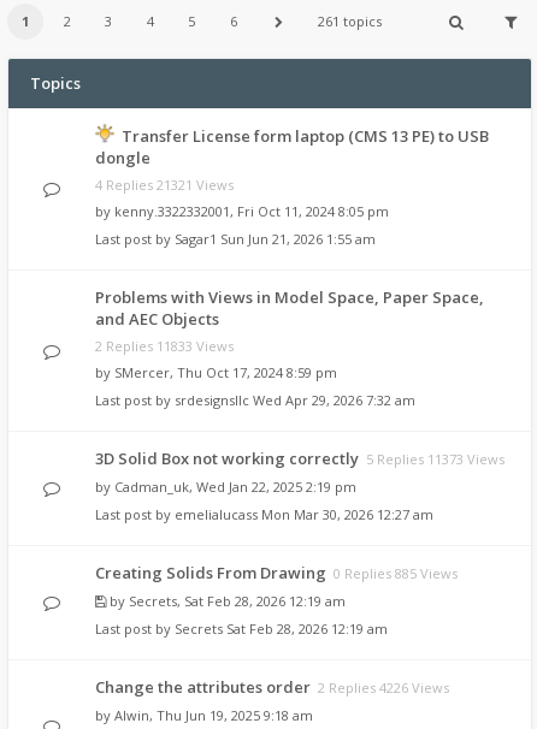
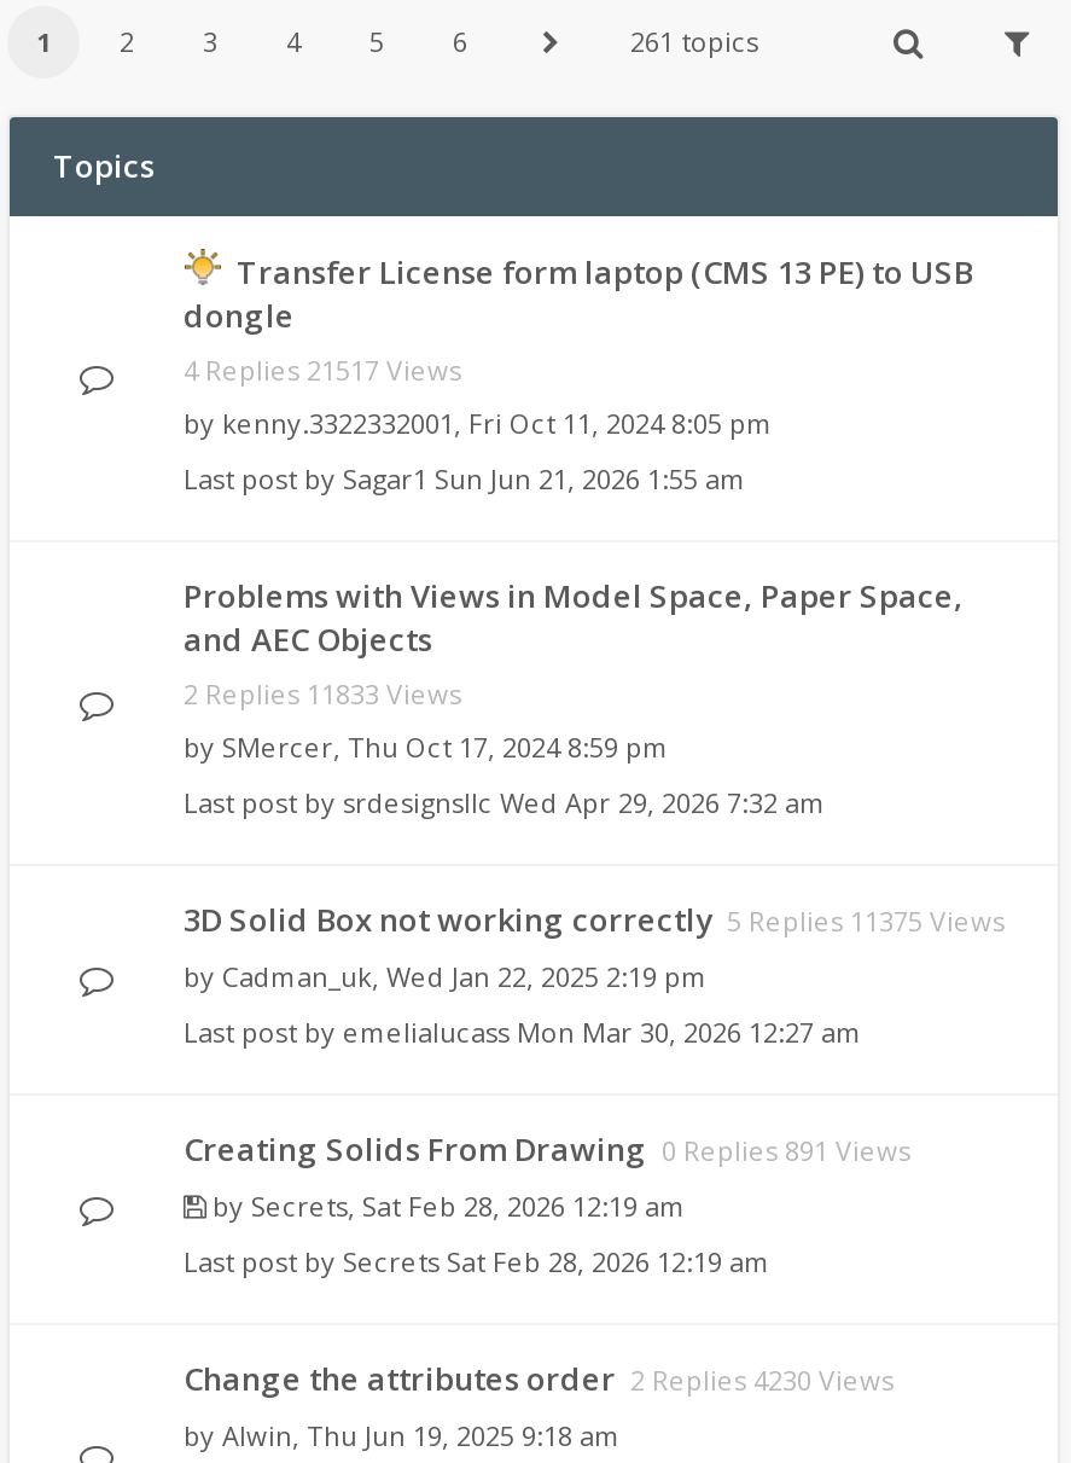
[95,176,234,194] 4 Replies 21321 Views -> [184,352,461,388] 4 Replies 21517 Views
[95,448,504,469] 3D Solid Box not working correctly 5 Replies 11373 Views -> [184,898,1005,941] 3D Solid Box not working correctly 5 Replies 11375 Views
[95,562,458,583] Creating Solids From Drawing 0 Replies 885 Views -> [184,1127,910,1171] Creating Solids From Drawing 0 Replies 891 Views
[95,676,449,698] Change the attributes order 2 Replies 4226 Views -> [184,1357,894,1400] Change the attributes order 2 Replies 4230 Views

